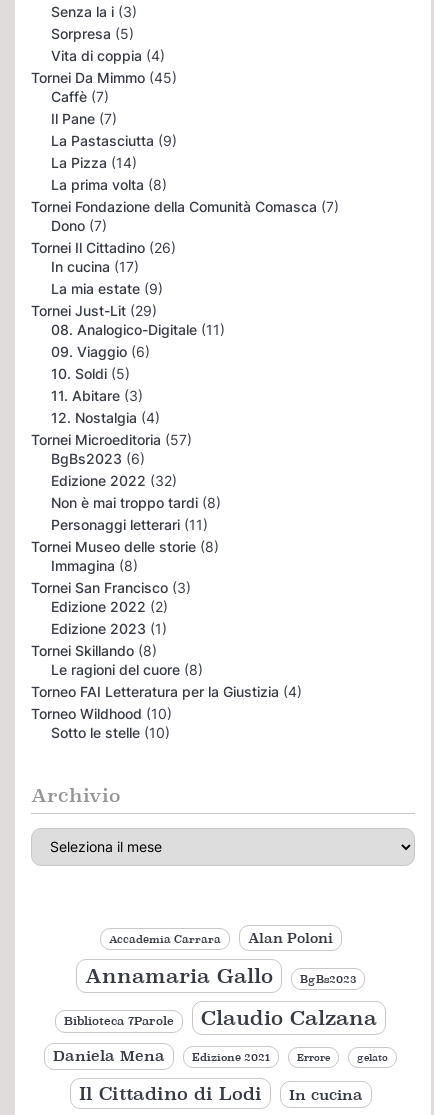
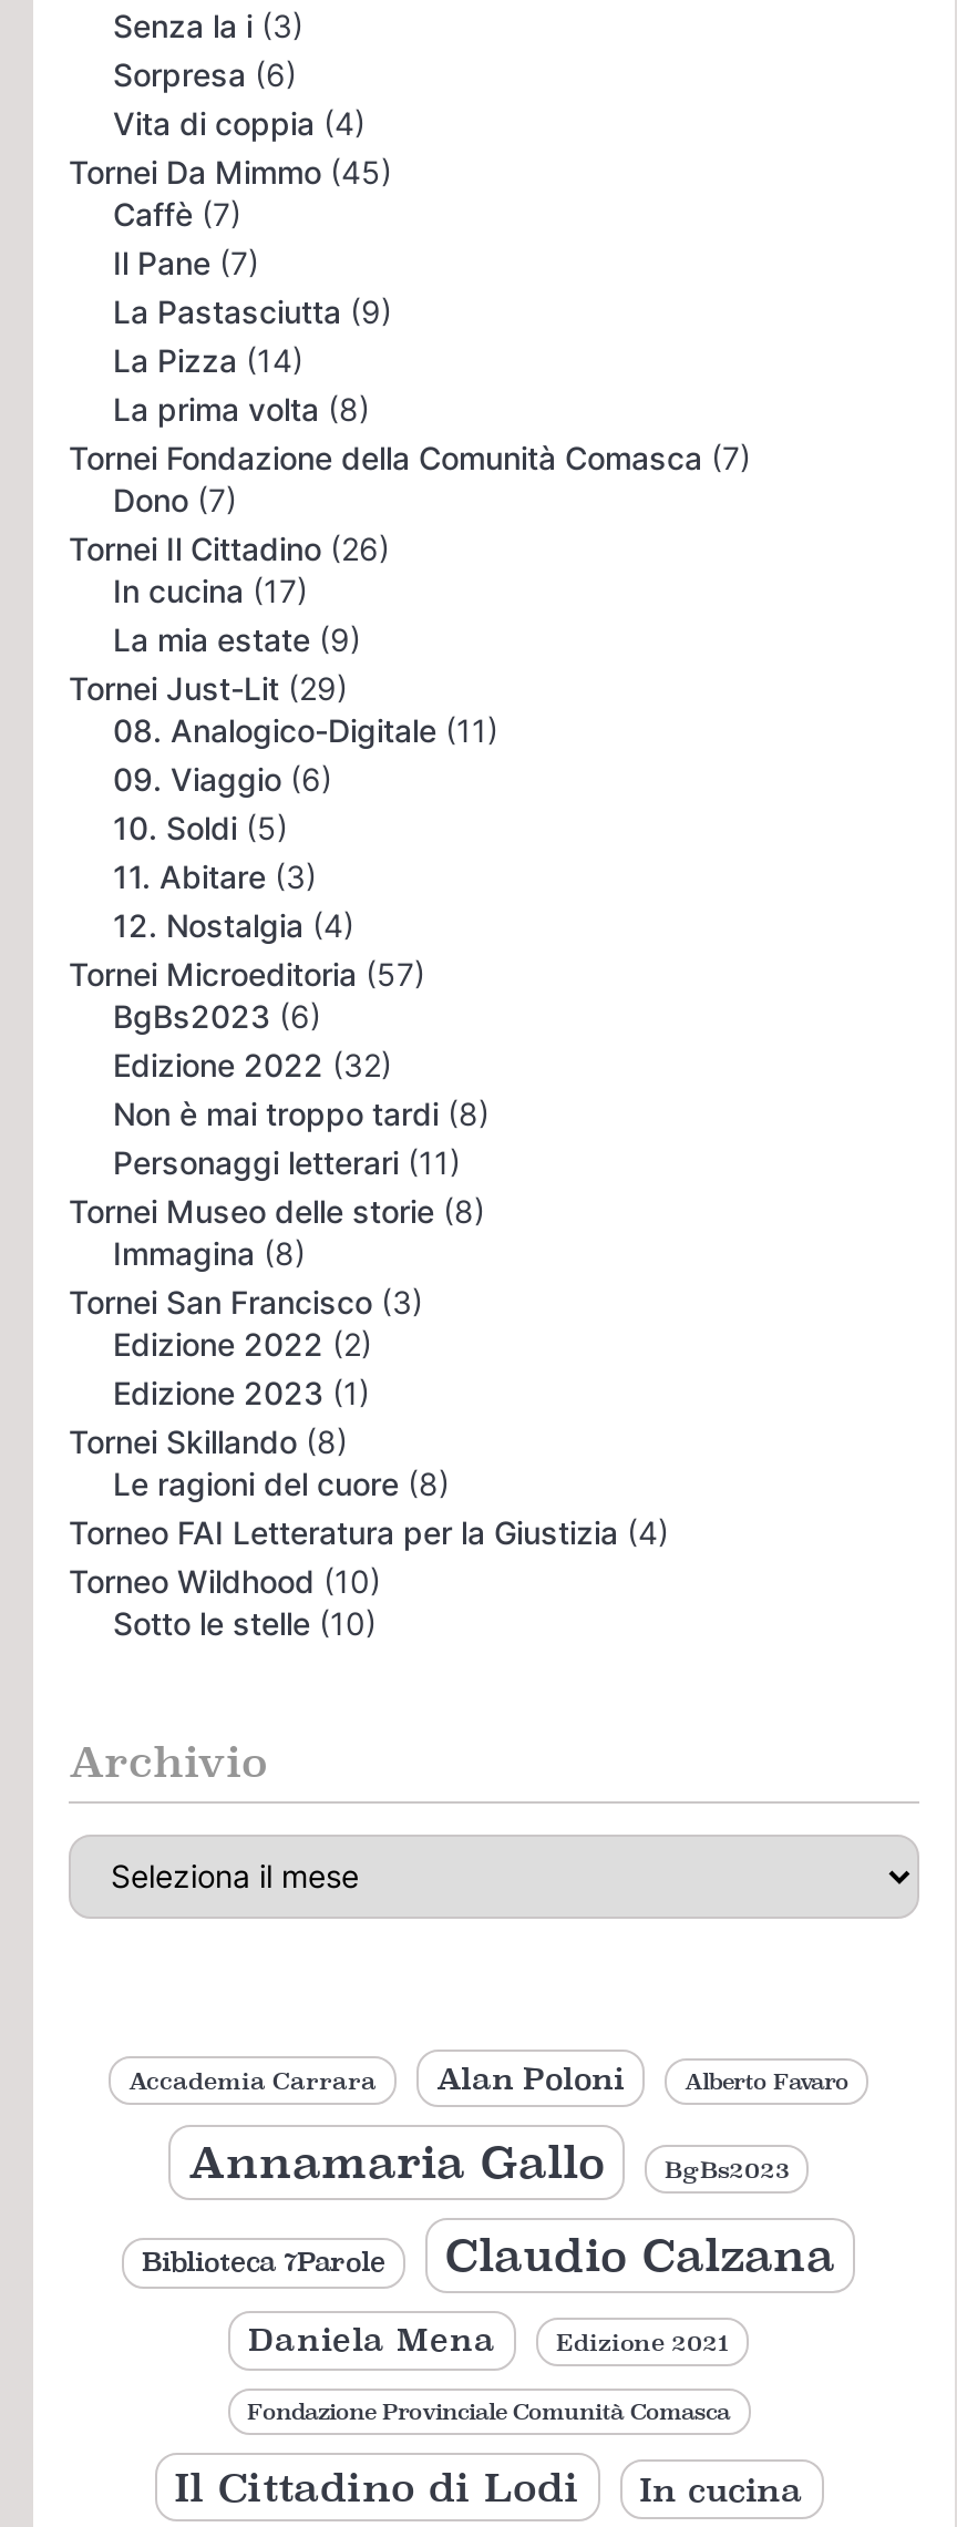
[51,25,134,42] Sorpresa (5) -> [113,55,297,92] Sorpresa (6)
none -> [685,2069,848,2093] Alberto Favaro
[297,1052,388,1063] Errore | gelato -> [247,2399,730,2423] Fondazione Provinciale Comunità Comasca

